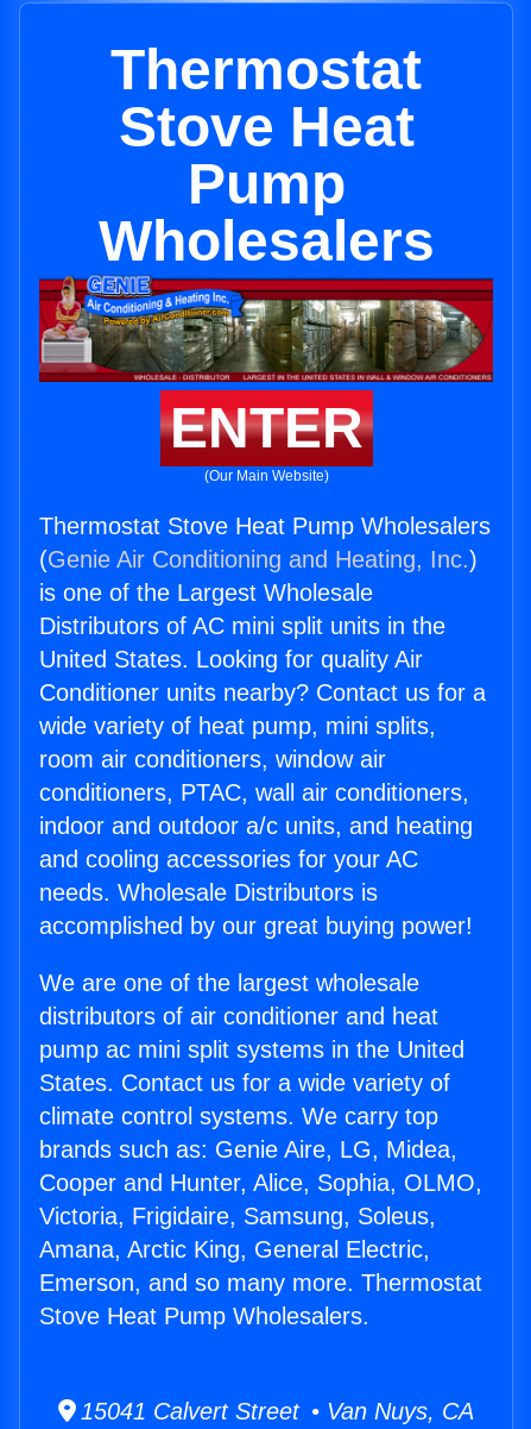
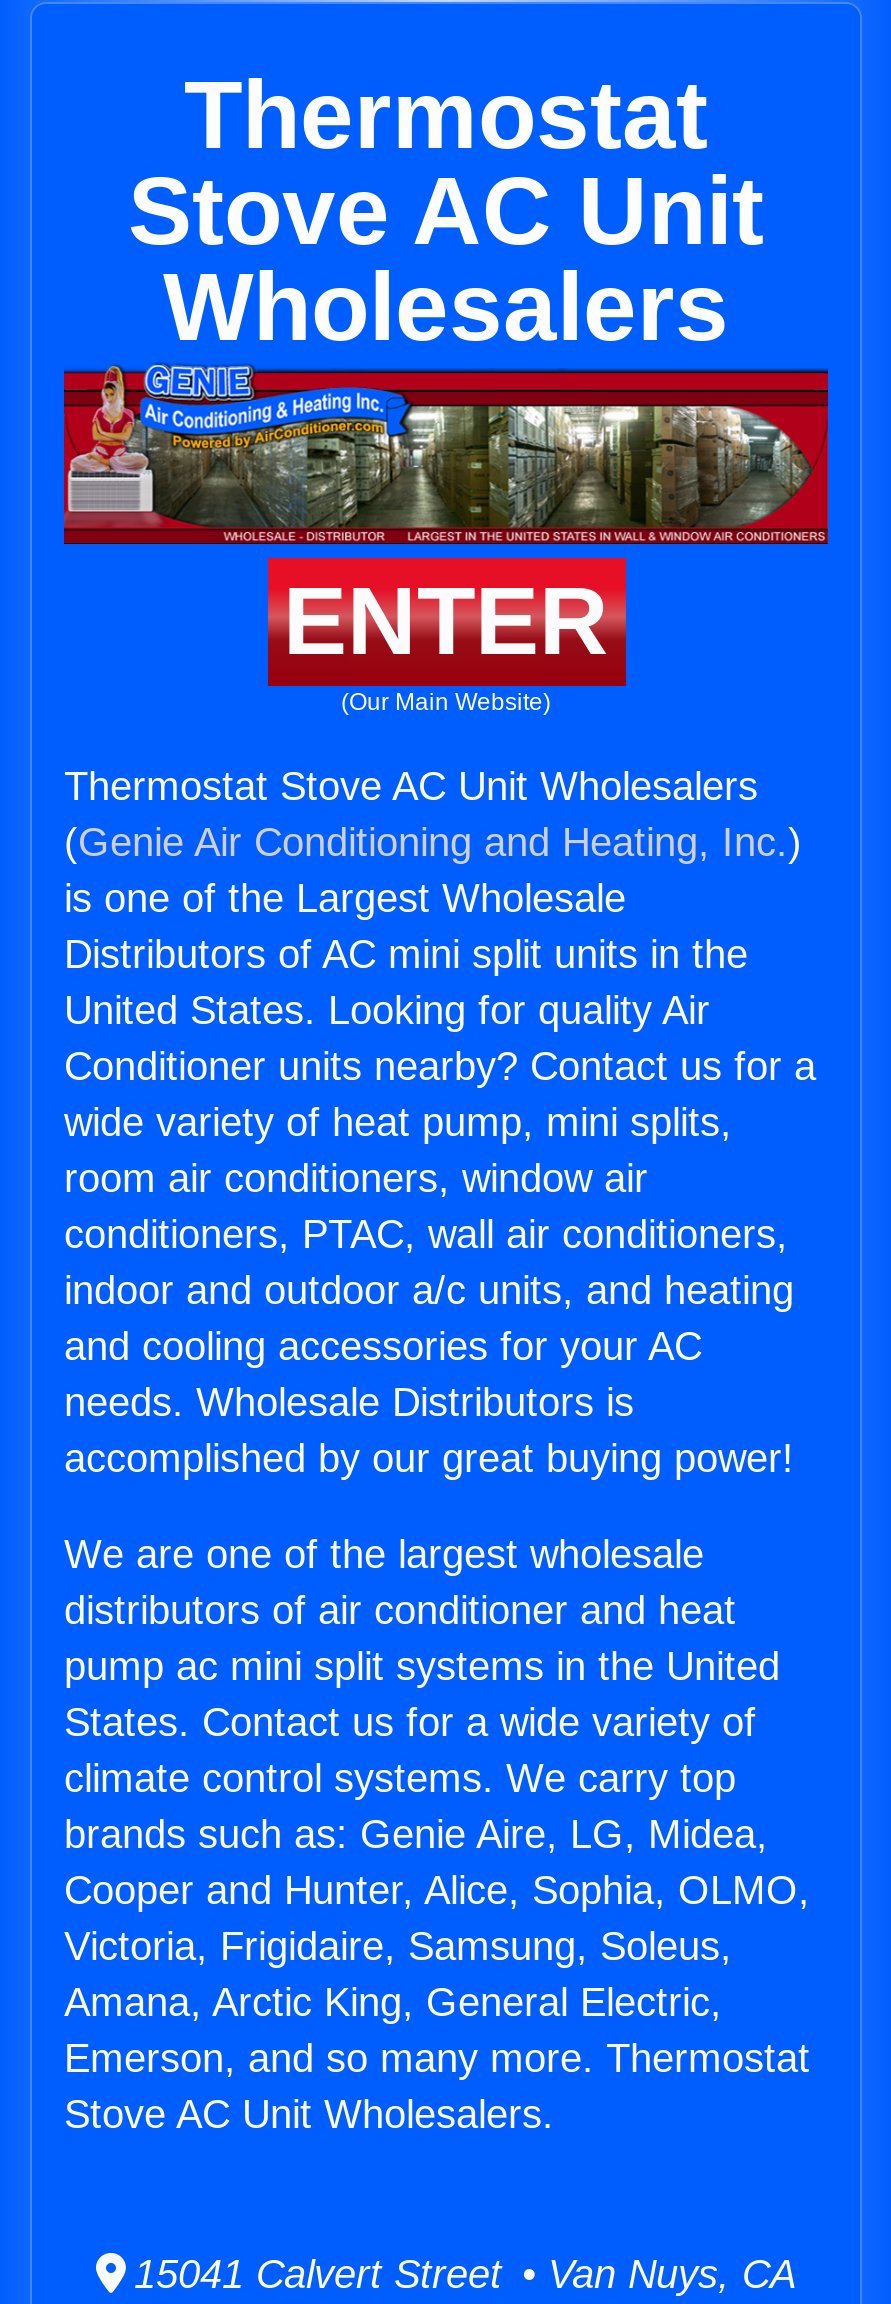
[118,95,414,215] Stove Heat | Pump -> [128,158,764,264] Stove AC Unit
[39,513,491,539] Thermostat Stove Heat Pump Wholesalers -> [64,764,758,808] Thermostat Stove AC Unit Wholesalers
[39,1303,369,1329] Stove Heat Pump Wholesalers. -> [64,2092,554,2136] Stove AC Unit Wholesalers.

